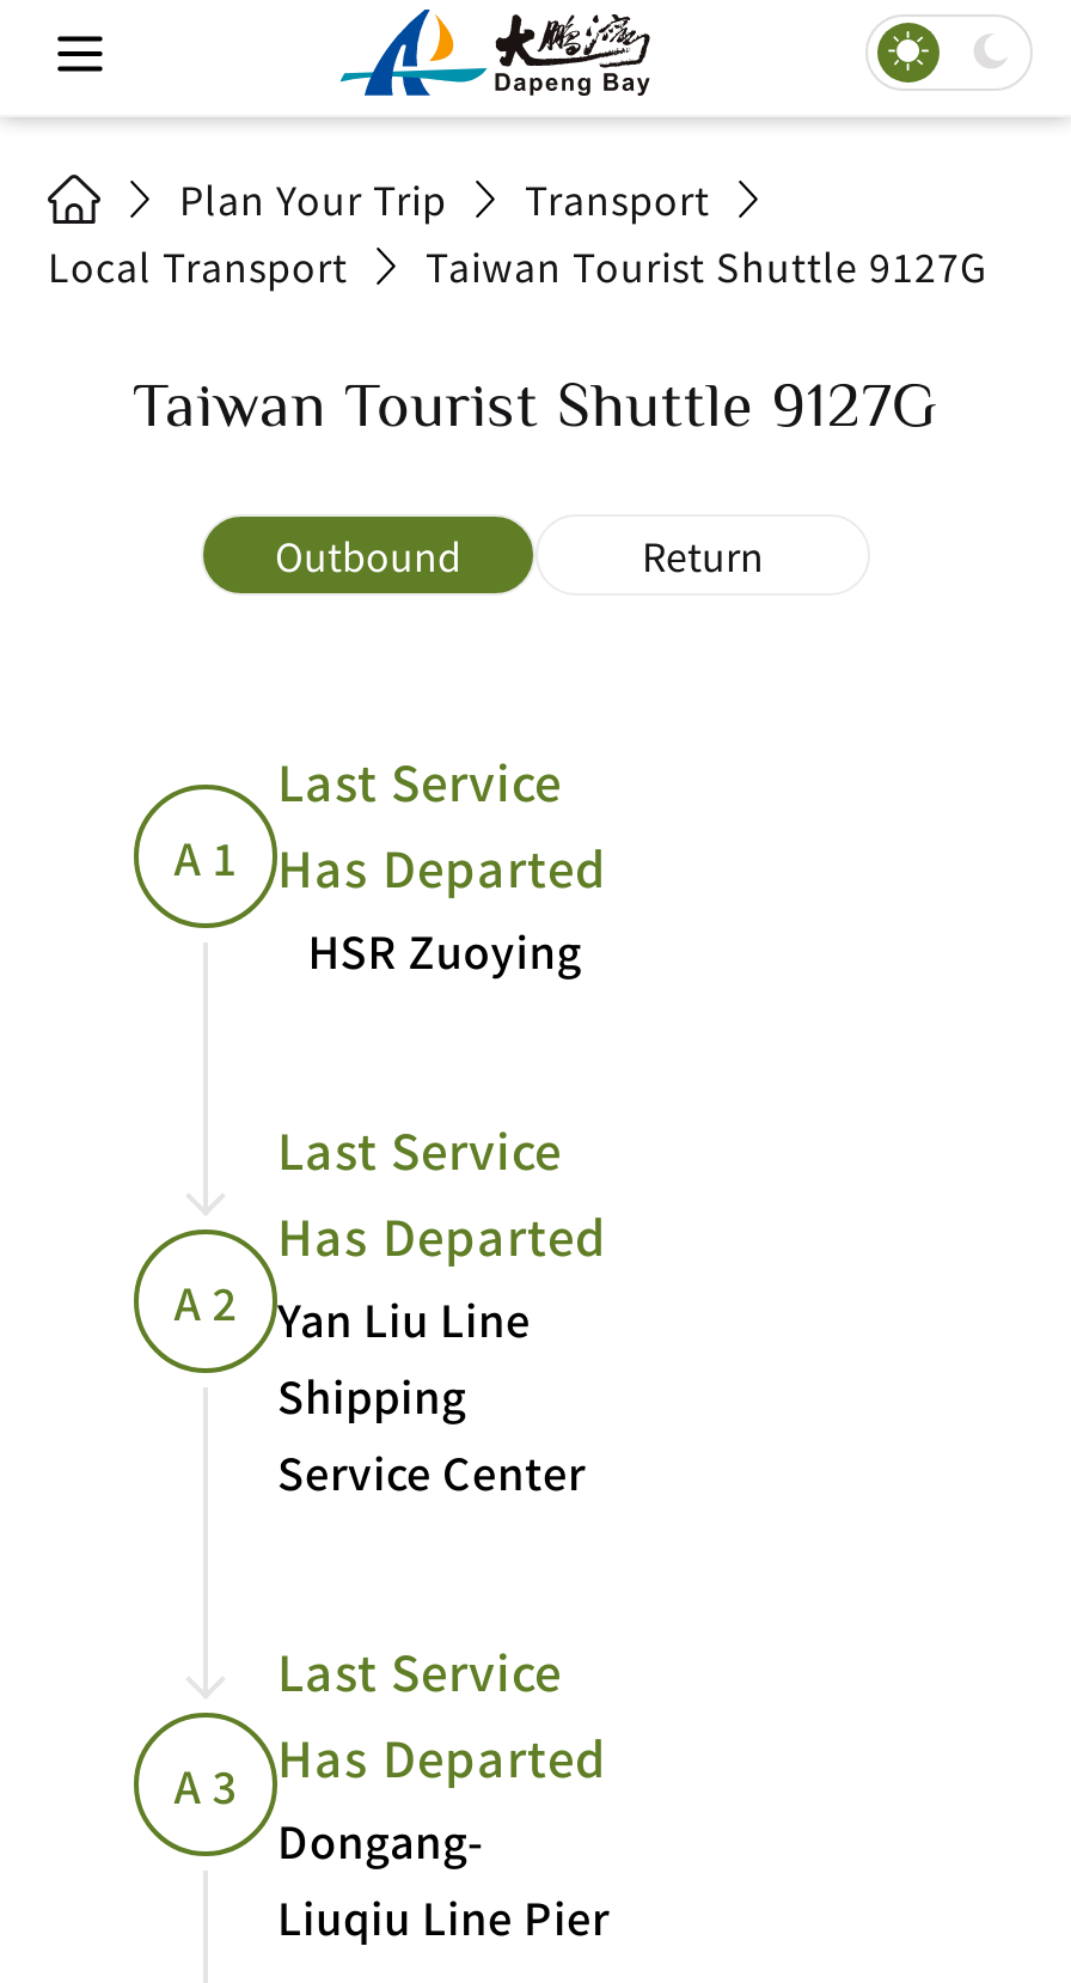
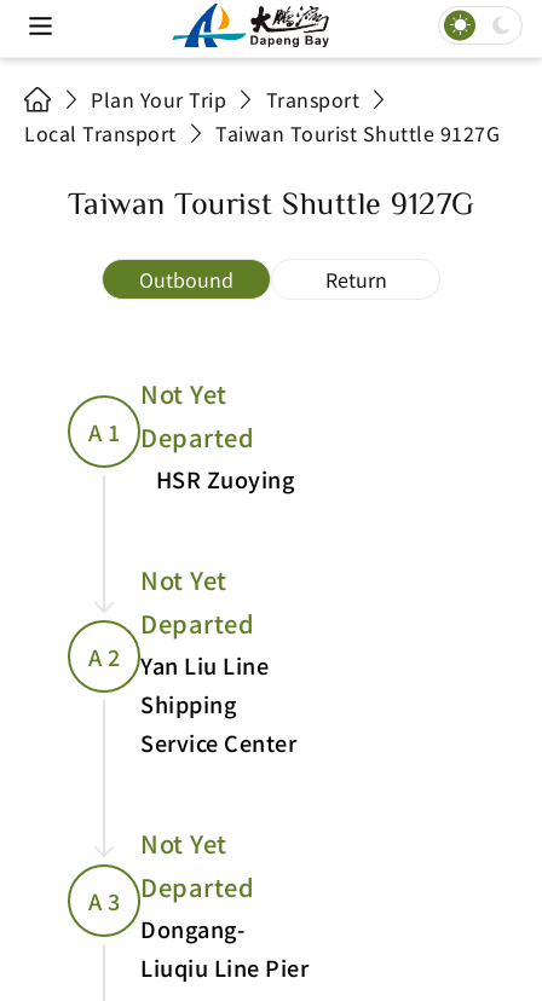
[277,746,607,902] Last Service | Has Departed -> [140,376,254,455] Not Yet | Departed
[277,1115,607,1270] Last Service | Has Departed -> [140,562,254,641] Not Yet | Departed
[277,1636,607,1792] Last Service | Has Departed -> [140,826,254,904] Not Yet | Departed

